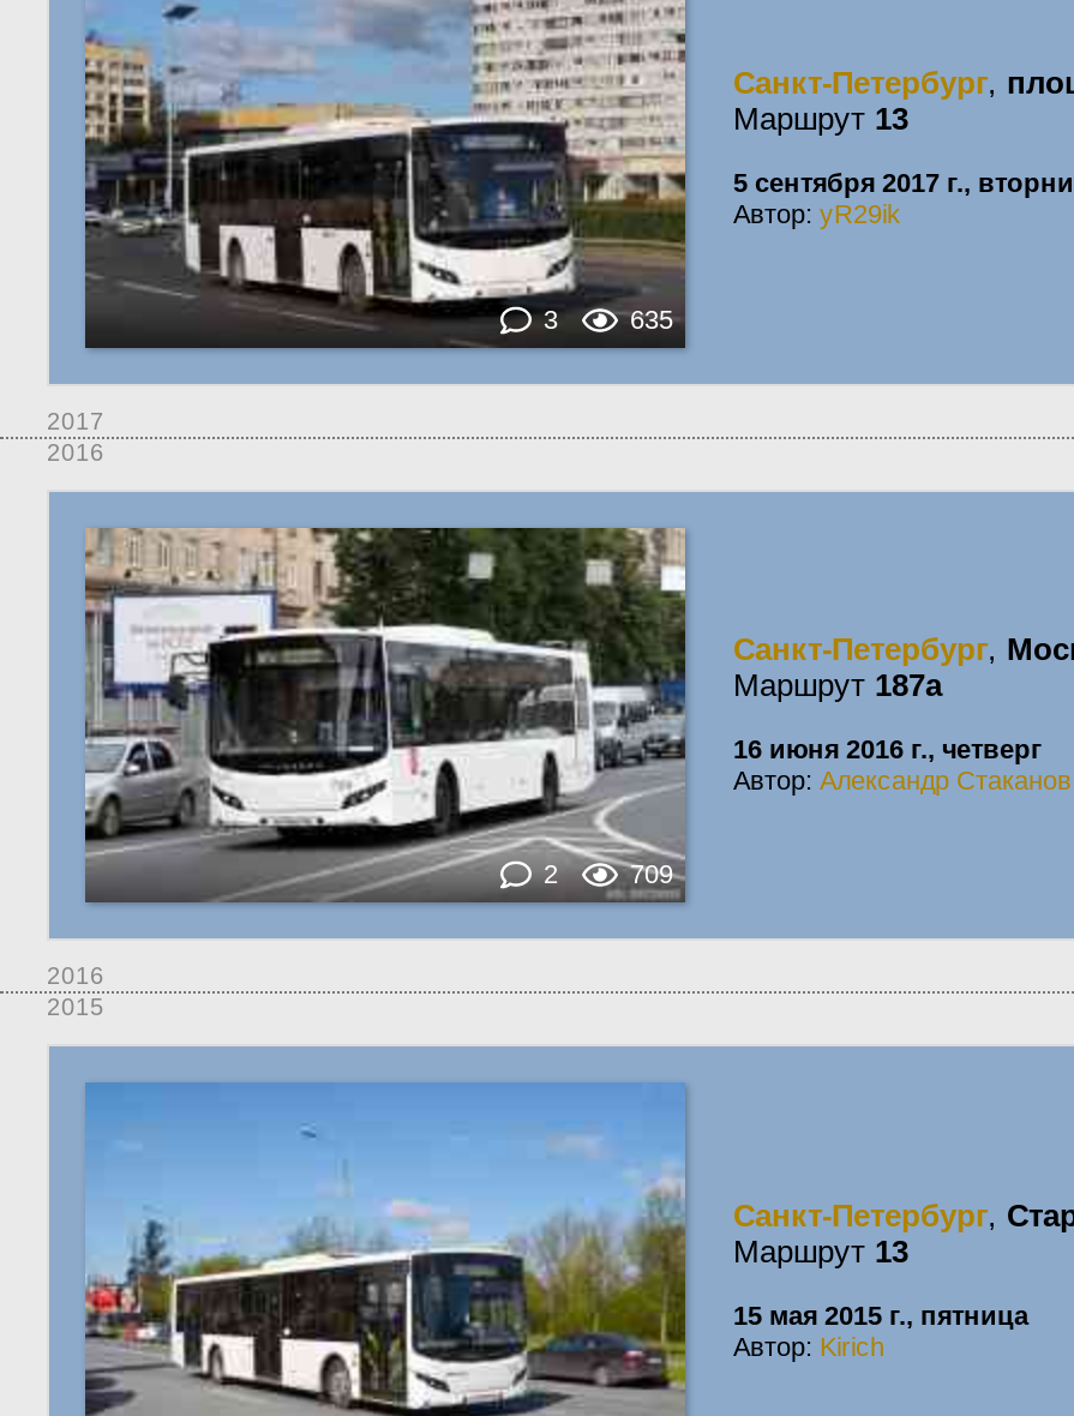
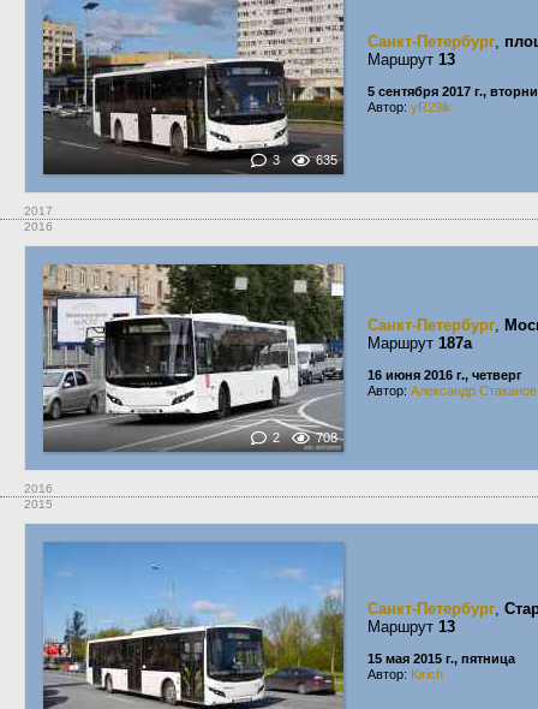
[630,859,673,888] 709 -> [316,430,337,445] 708

